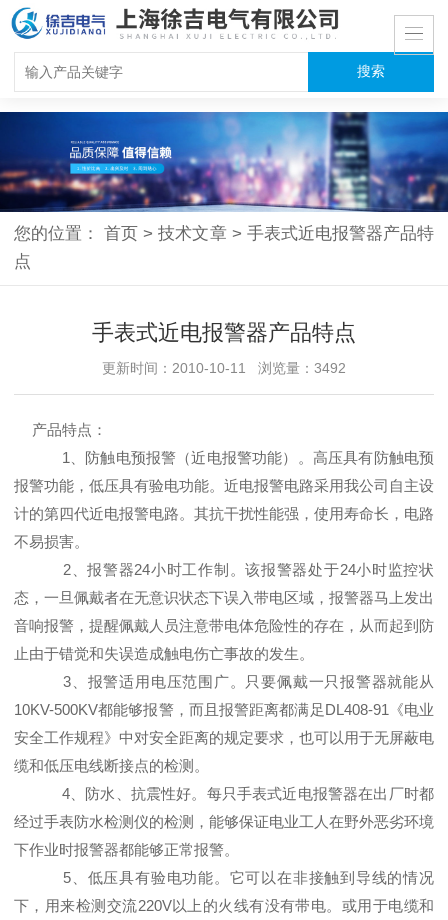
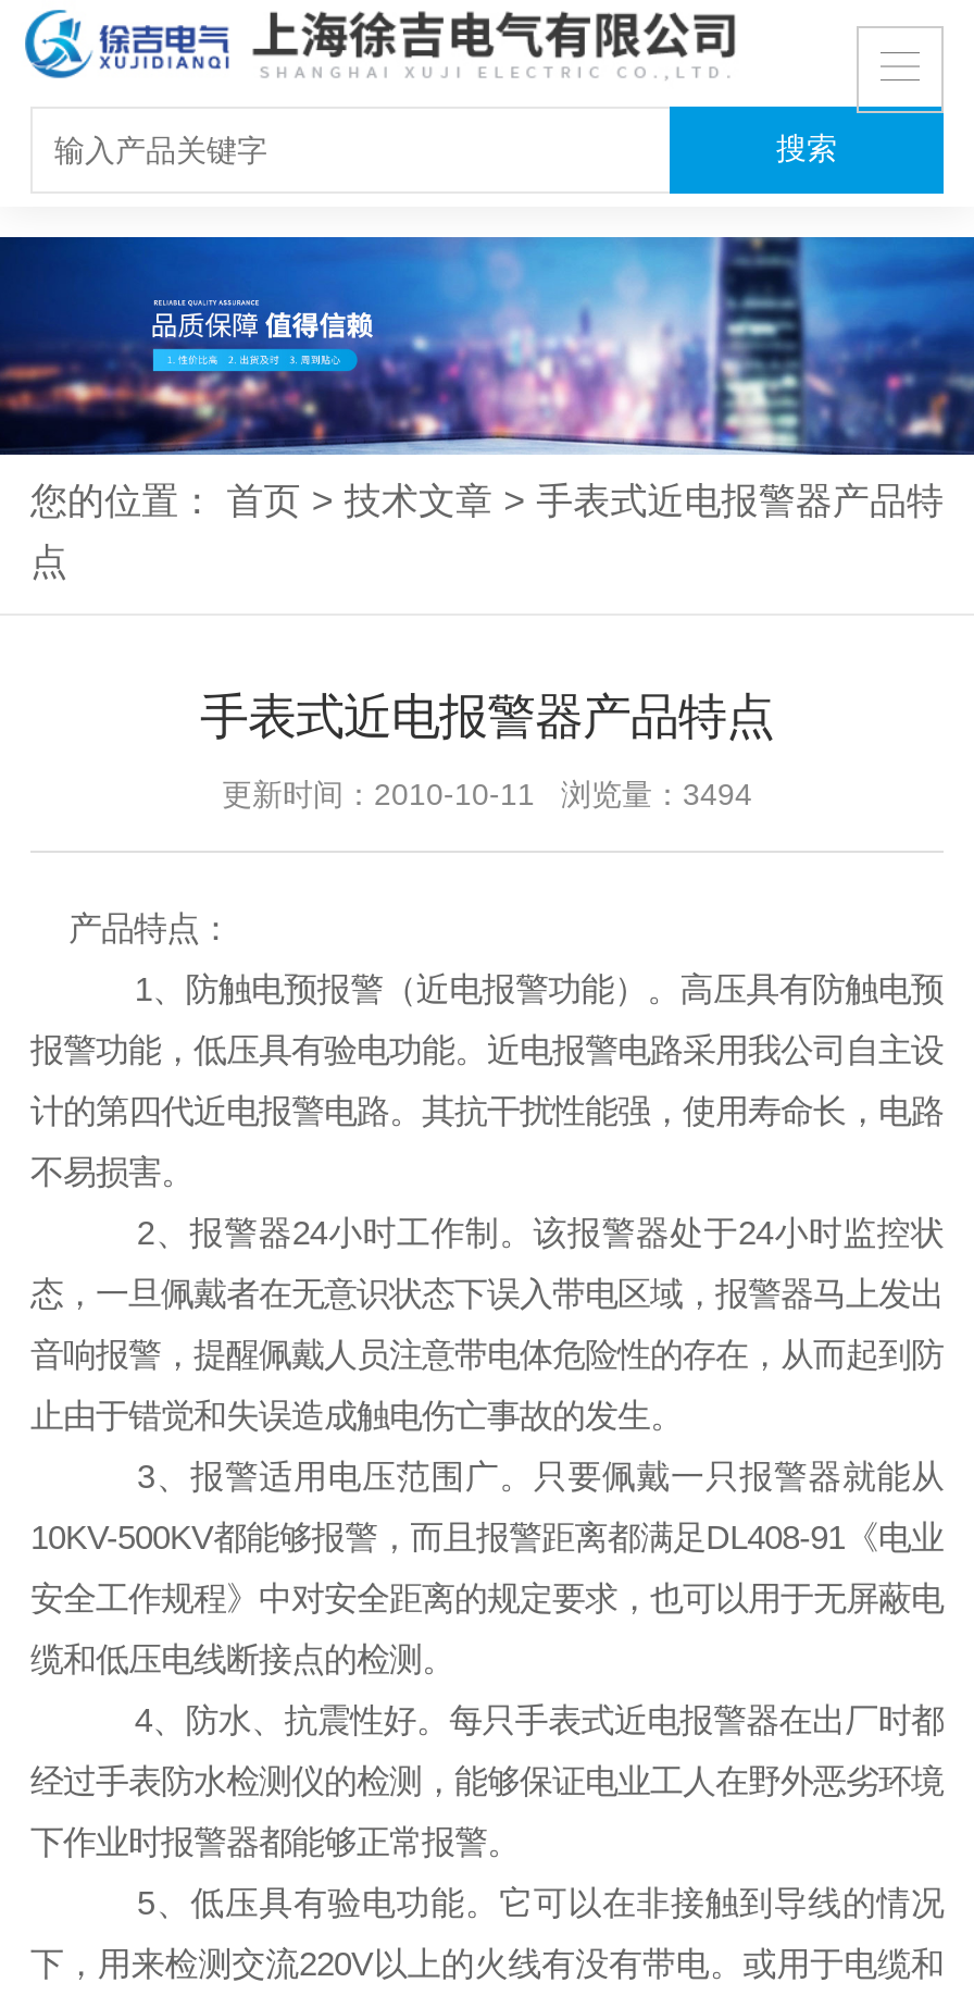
[102,360,346,376] 更新时间：2010-10-11 浏览量：3492 -> [222,777,752,812] 更新时间：2010-10-11 浏览量：3494

